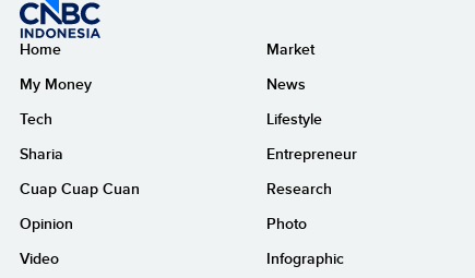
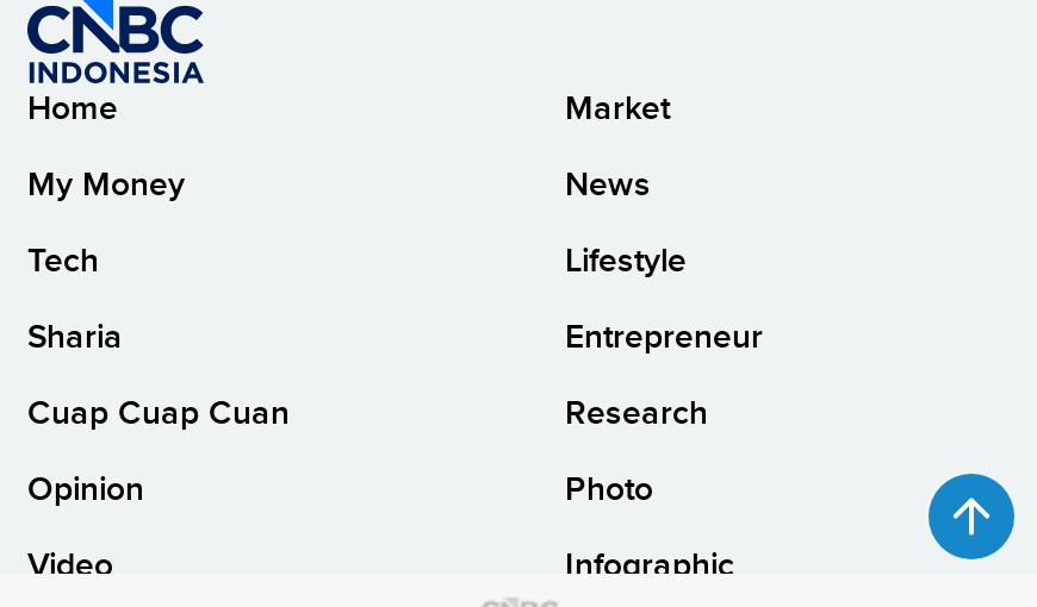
none -> [926,471,1017,562] [image]

